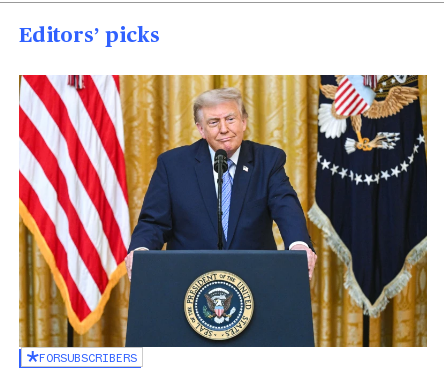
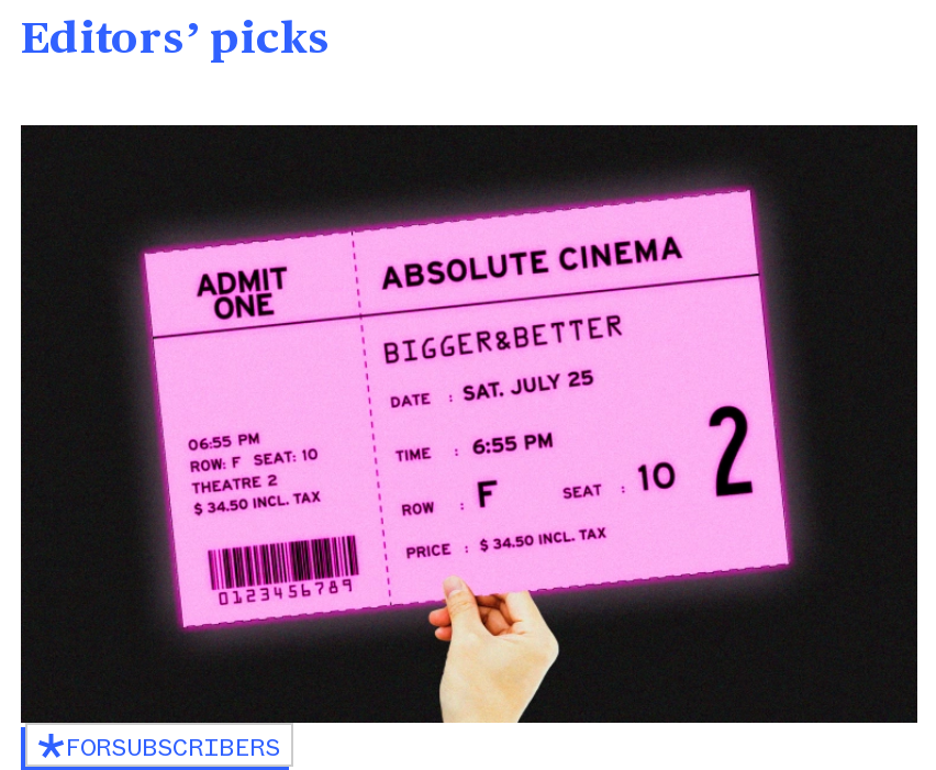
[18,74,428,348] [image] -> [19,122,920,726] [image]

